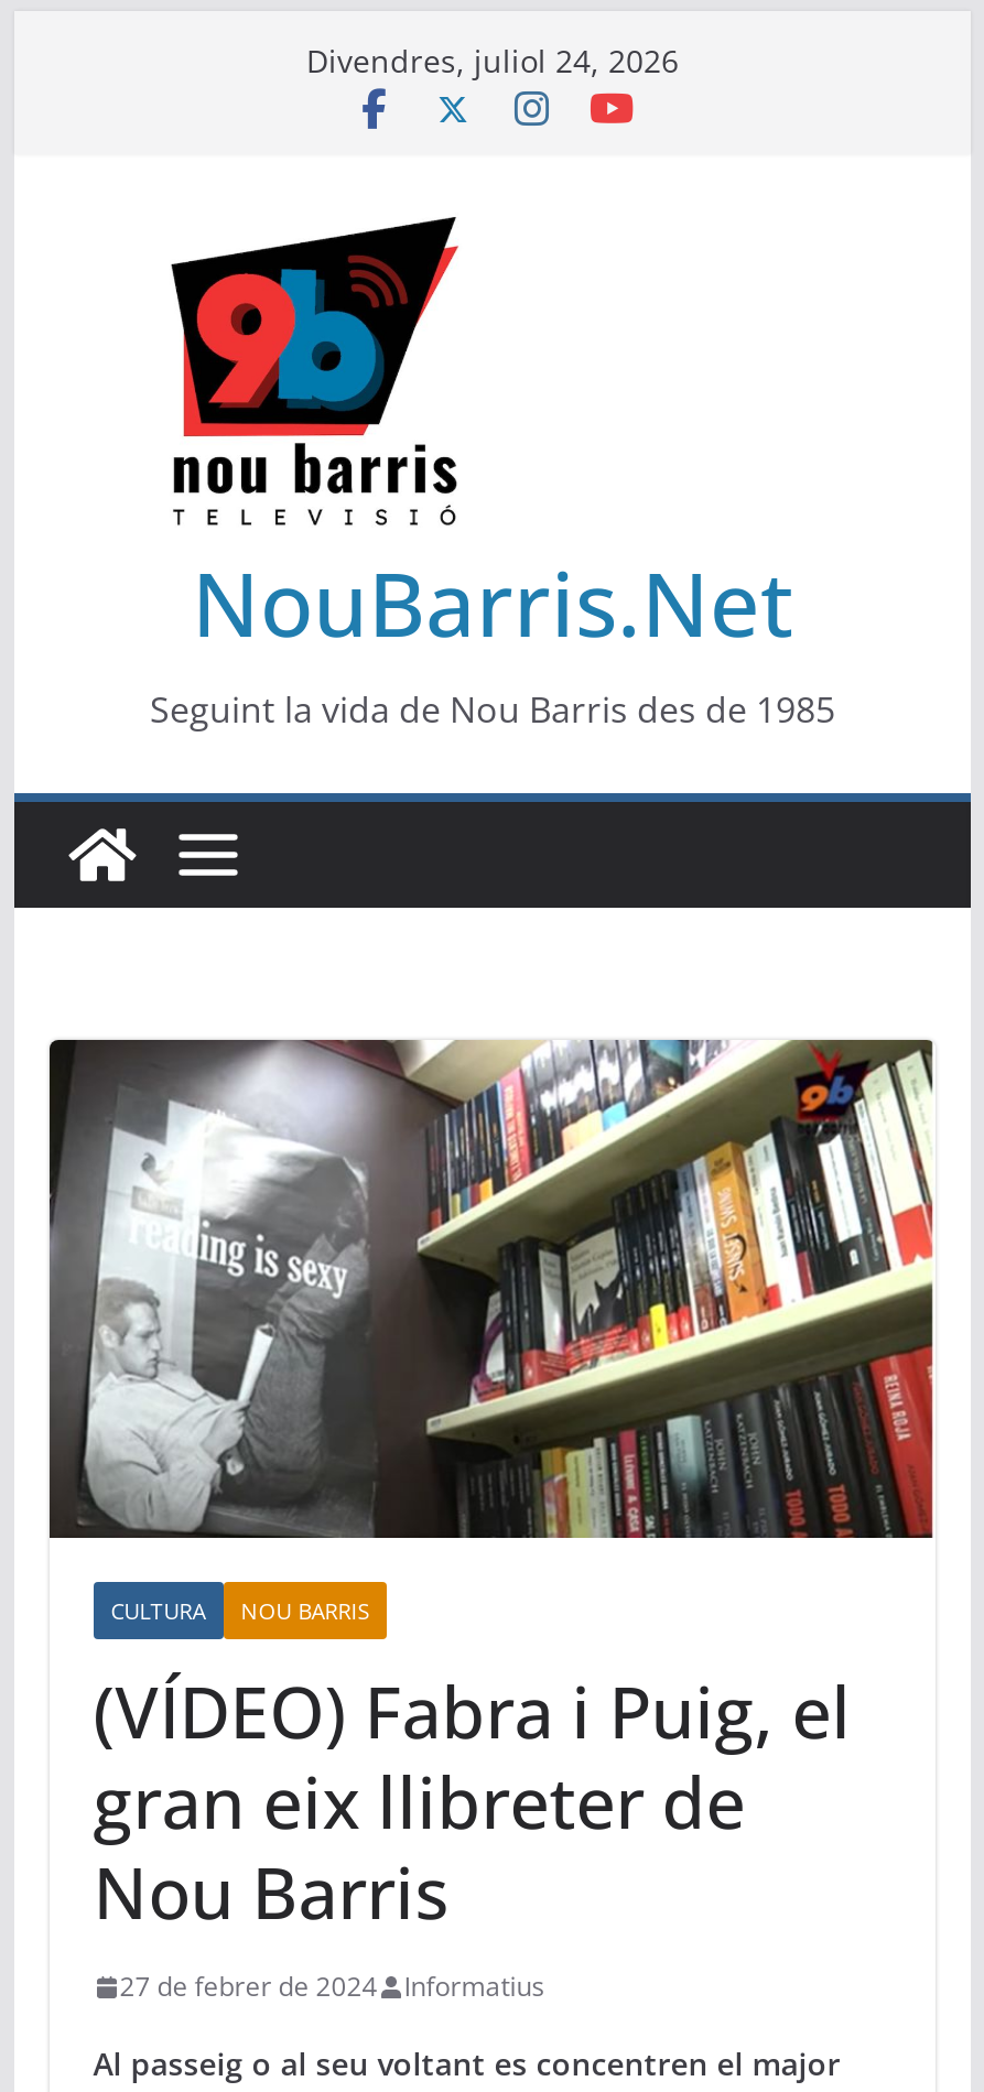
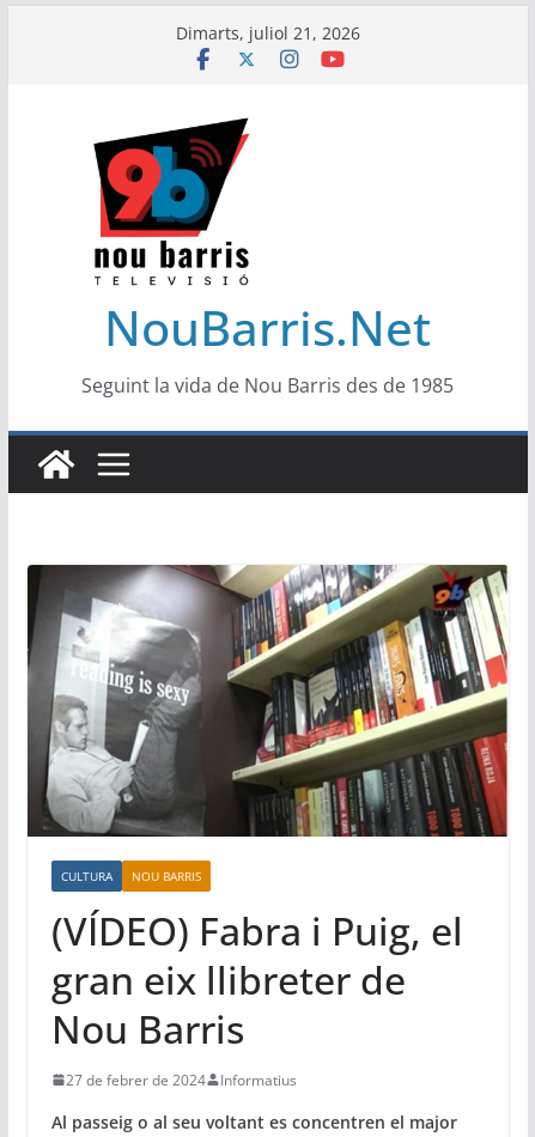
[306,40,679,82] Divendres, juliol 24, 2026 -> [176,22,360,44] Dimarts, juliol 21, 2026

